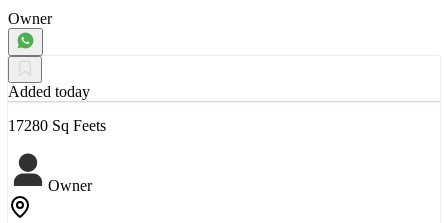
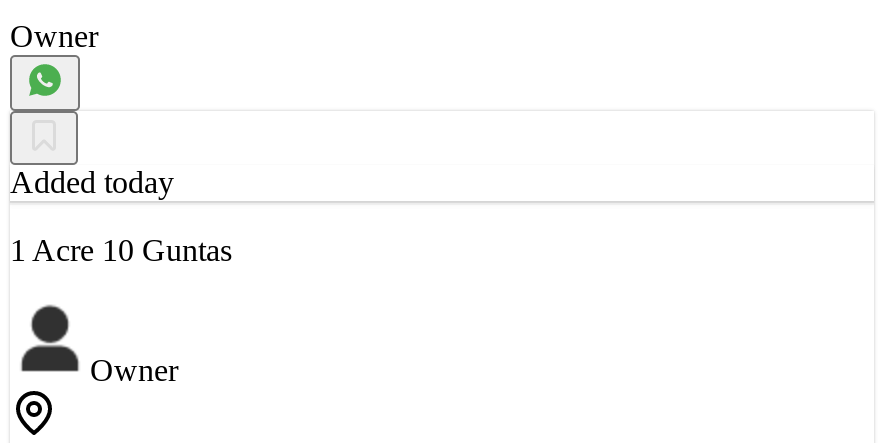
[8,117,106,134] 17280 Sq Feets -> [10,234,232,268] 1 Acre 10 Guntas

